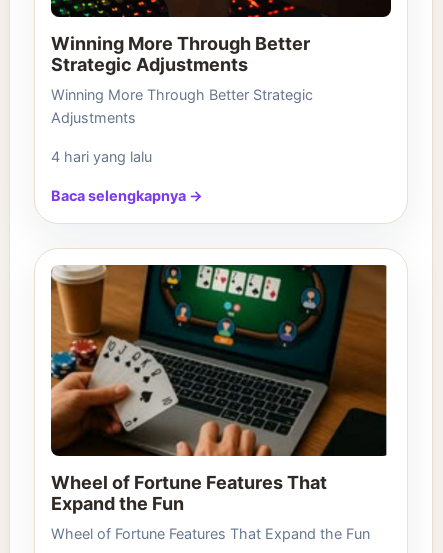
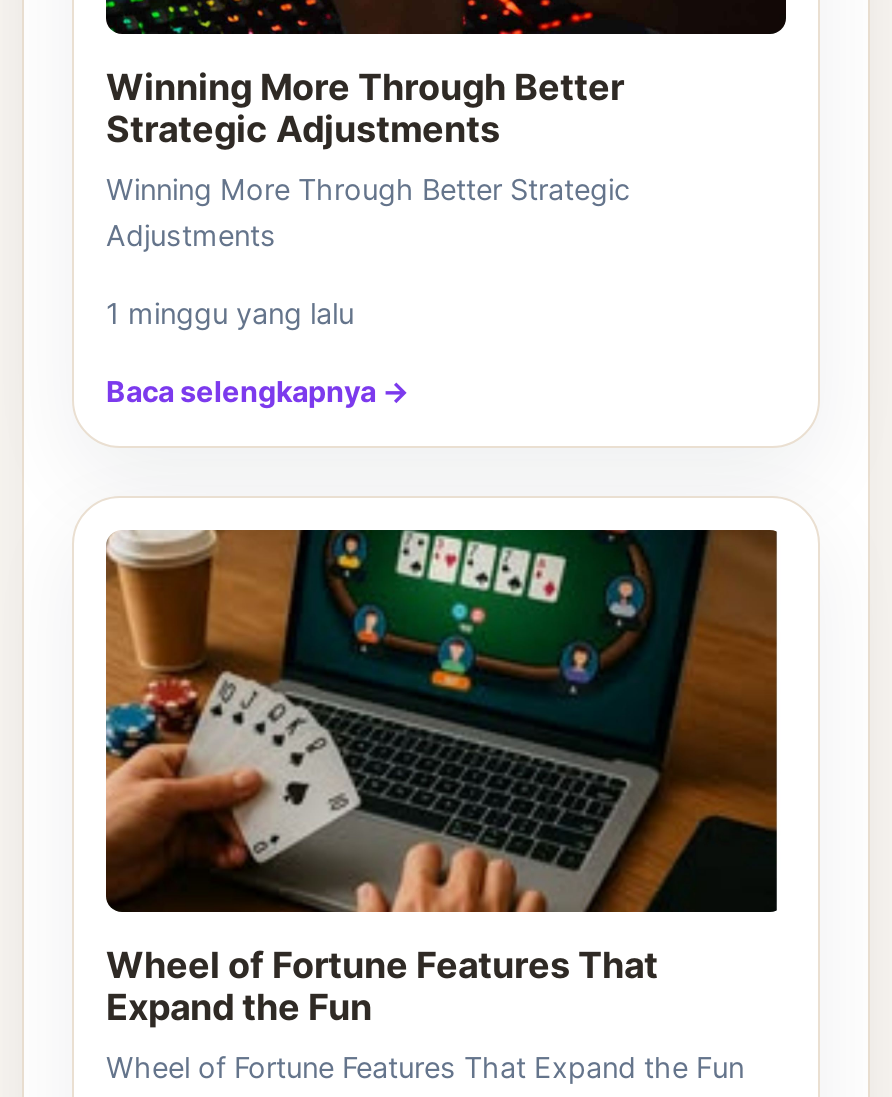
[51,148,152,165] 4 hari yang lalu -> [106,295,354,329] 1 minggu yang lalu

